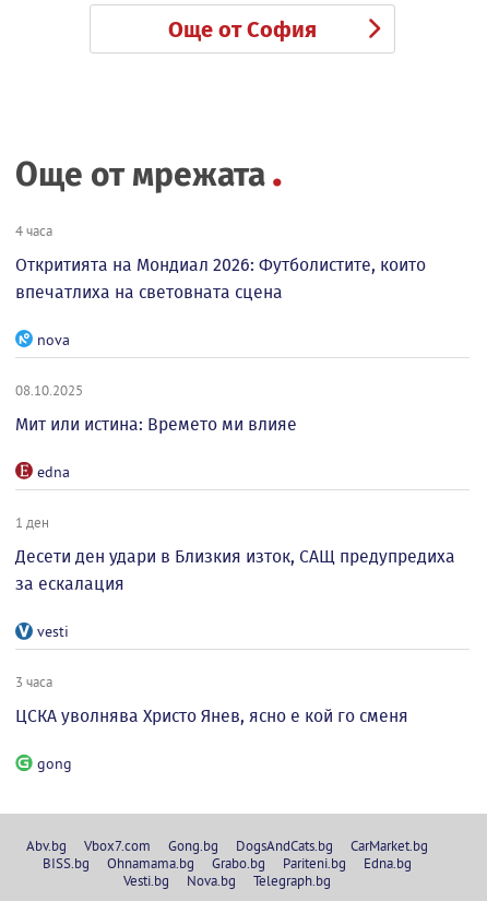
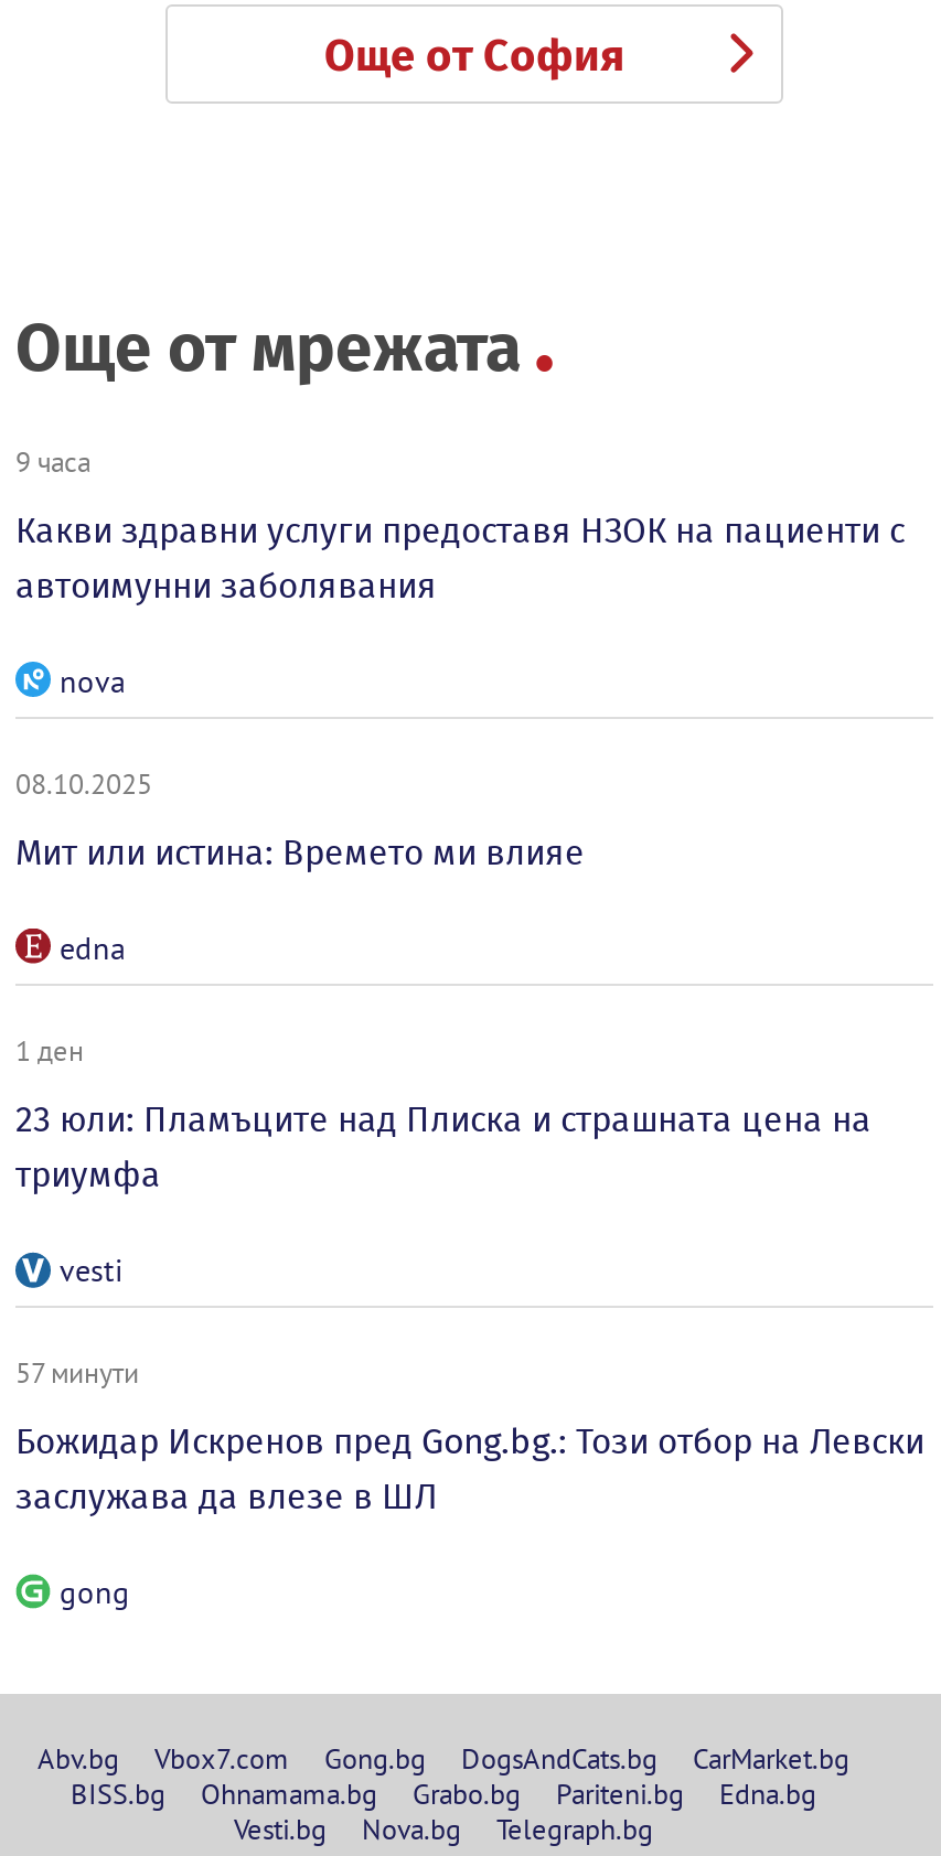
[15,222,52,239] 4 часа -> [15,443,90,479] 9 часа
[15,254,426,303] Откритията на Мондиал 2026: Футболистите, които | впечатлиха на световната сцена -> [15,509,905,607] Какви здравни услуги предоставя НЗОК на пациенти с | автоимунни заболявания
[15,546,455,594] Десети ден удари в Близкия изток, САЩ предупредиха | за ескалация -> [15,1098,872,1195] 23 юли: Пламъците над Плиска и страшната цена на | триумфа
[15,673,52,690] 3 часа -> [15,1354,139,1390] 57 минути
[15,706,408,726] ЦСКА уволнява Христо Янев, ясно е кой го сменя -> [15,1420,924,1517] Божидар Искренов пред Gong.bg.: Този отбор на Левски | заслужава да влезе в ШЛ

